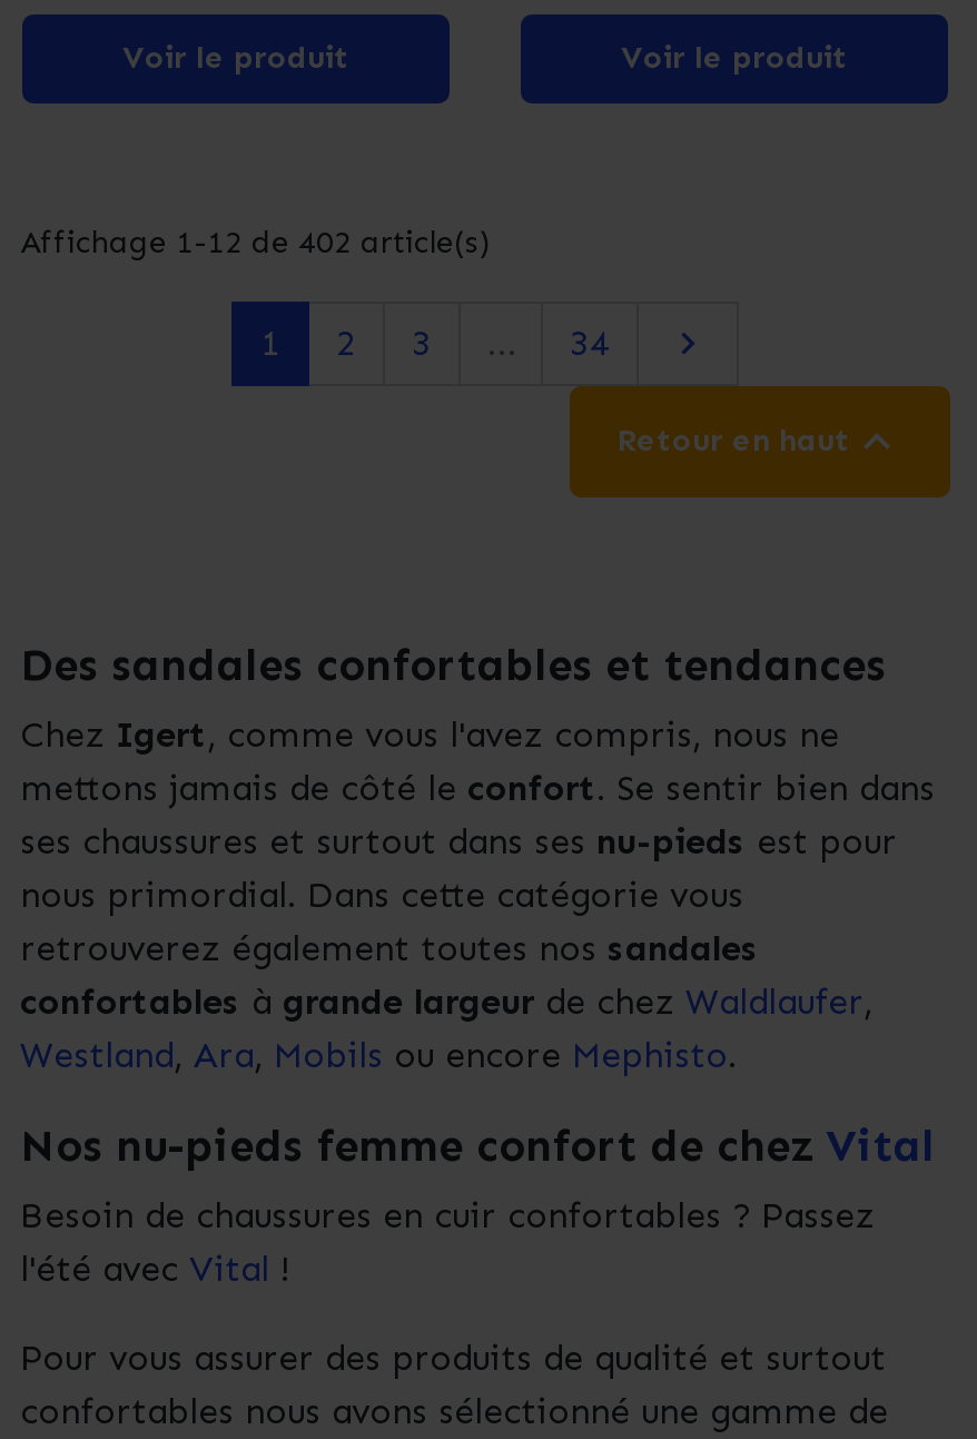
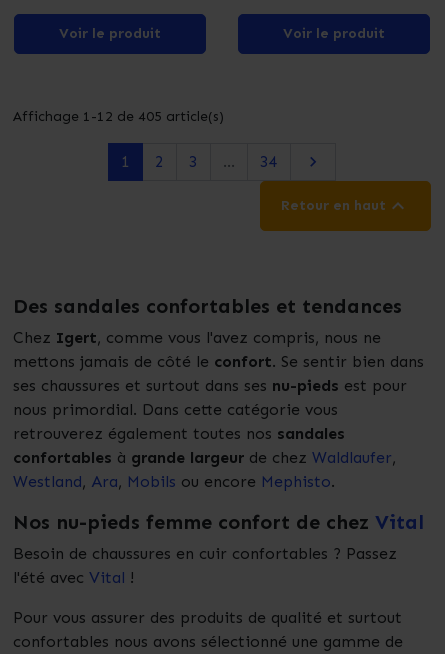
[20,224,490,262] Affichage 1-12 de 402 article(s) -> [13,108,224,125] Affichage 1-12 de 405 article(s)

